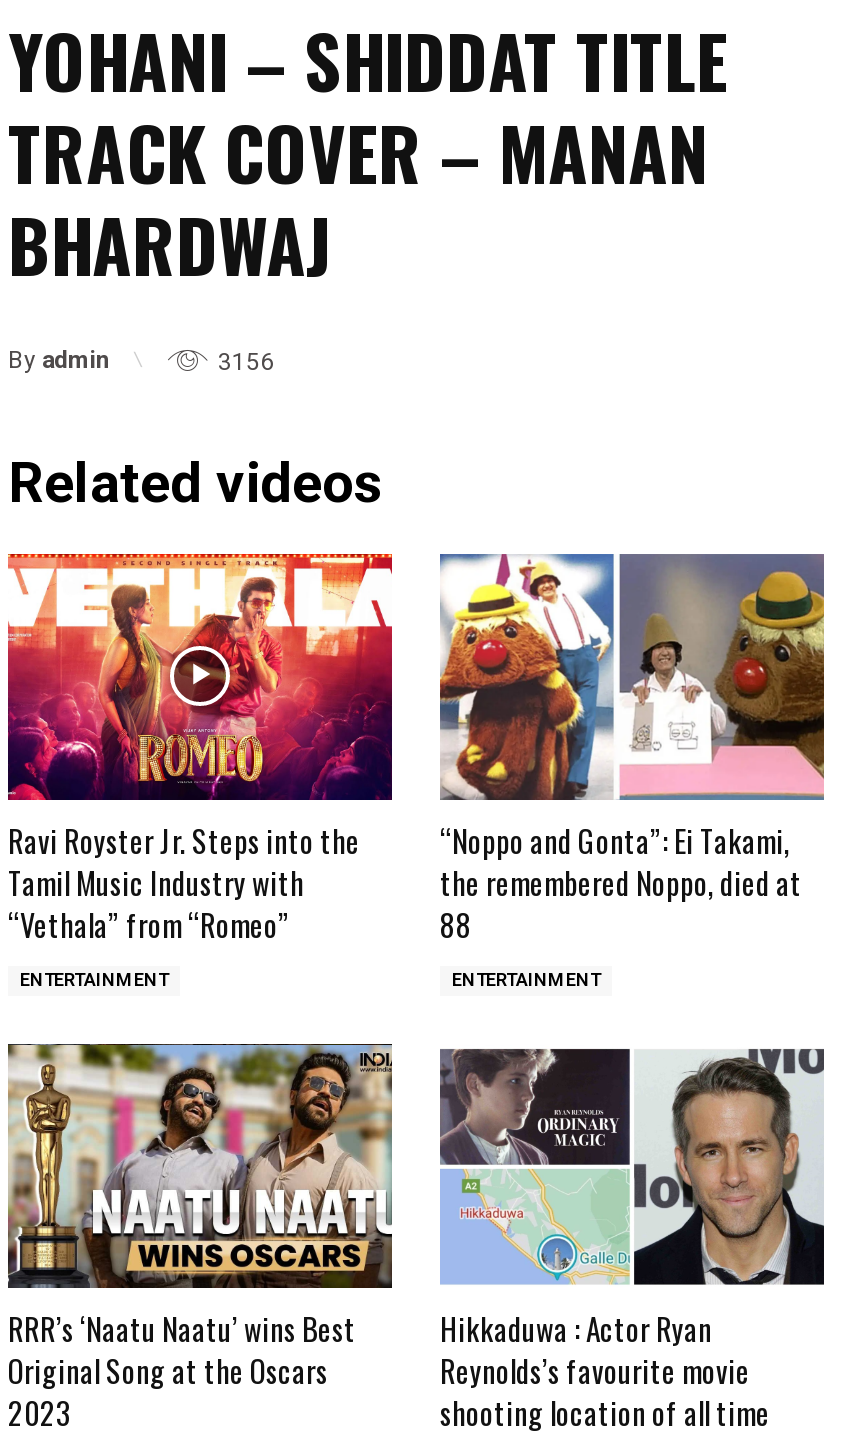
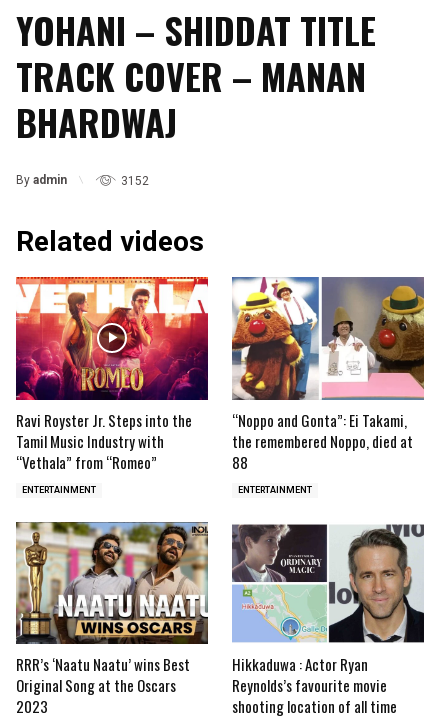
[218,347,274,375] 3156 -> [121,174,149,188] 3152

